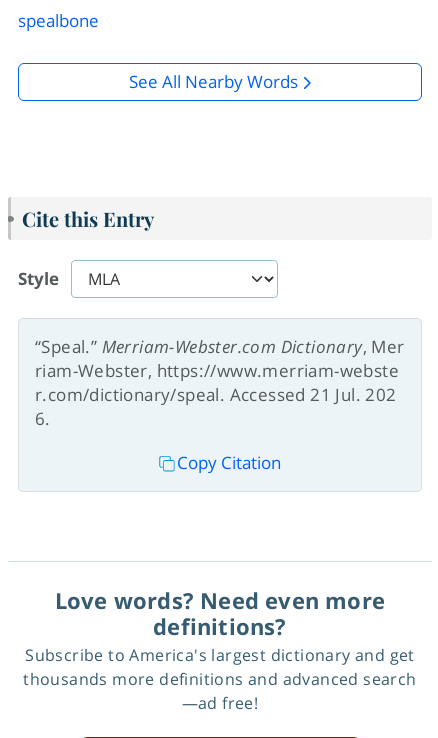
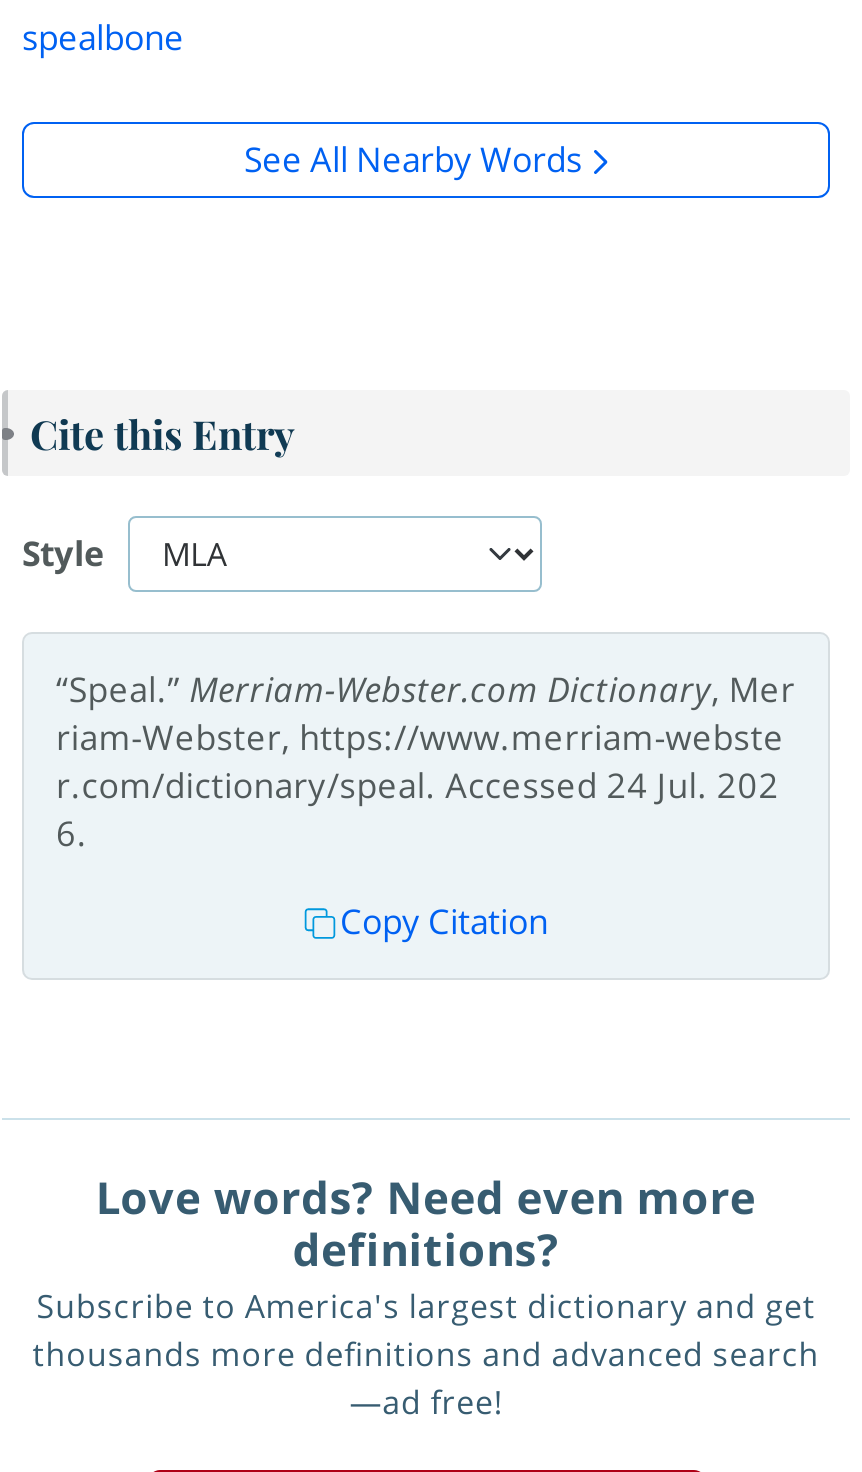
[35,383,397,406] r.com/dictionary/speal. Accessed 21 Jul. 202 -> [56,762,779,808] r.com/dictionary/speal. Accessed 24 Jul. 202

